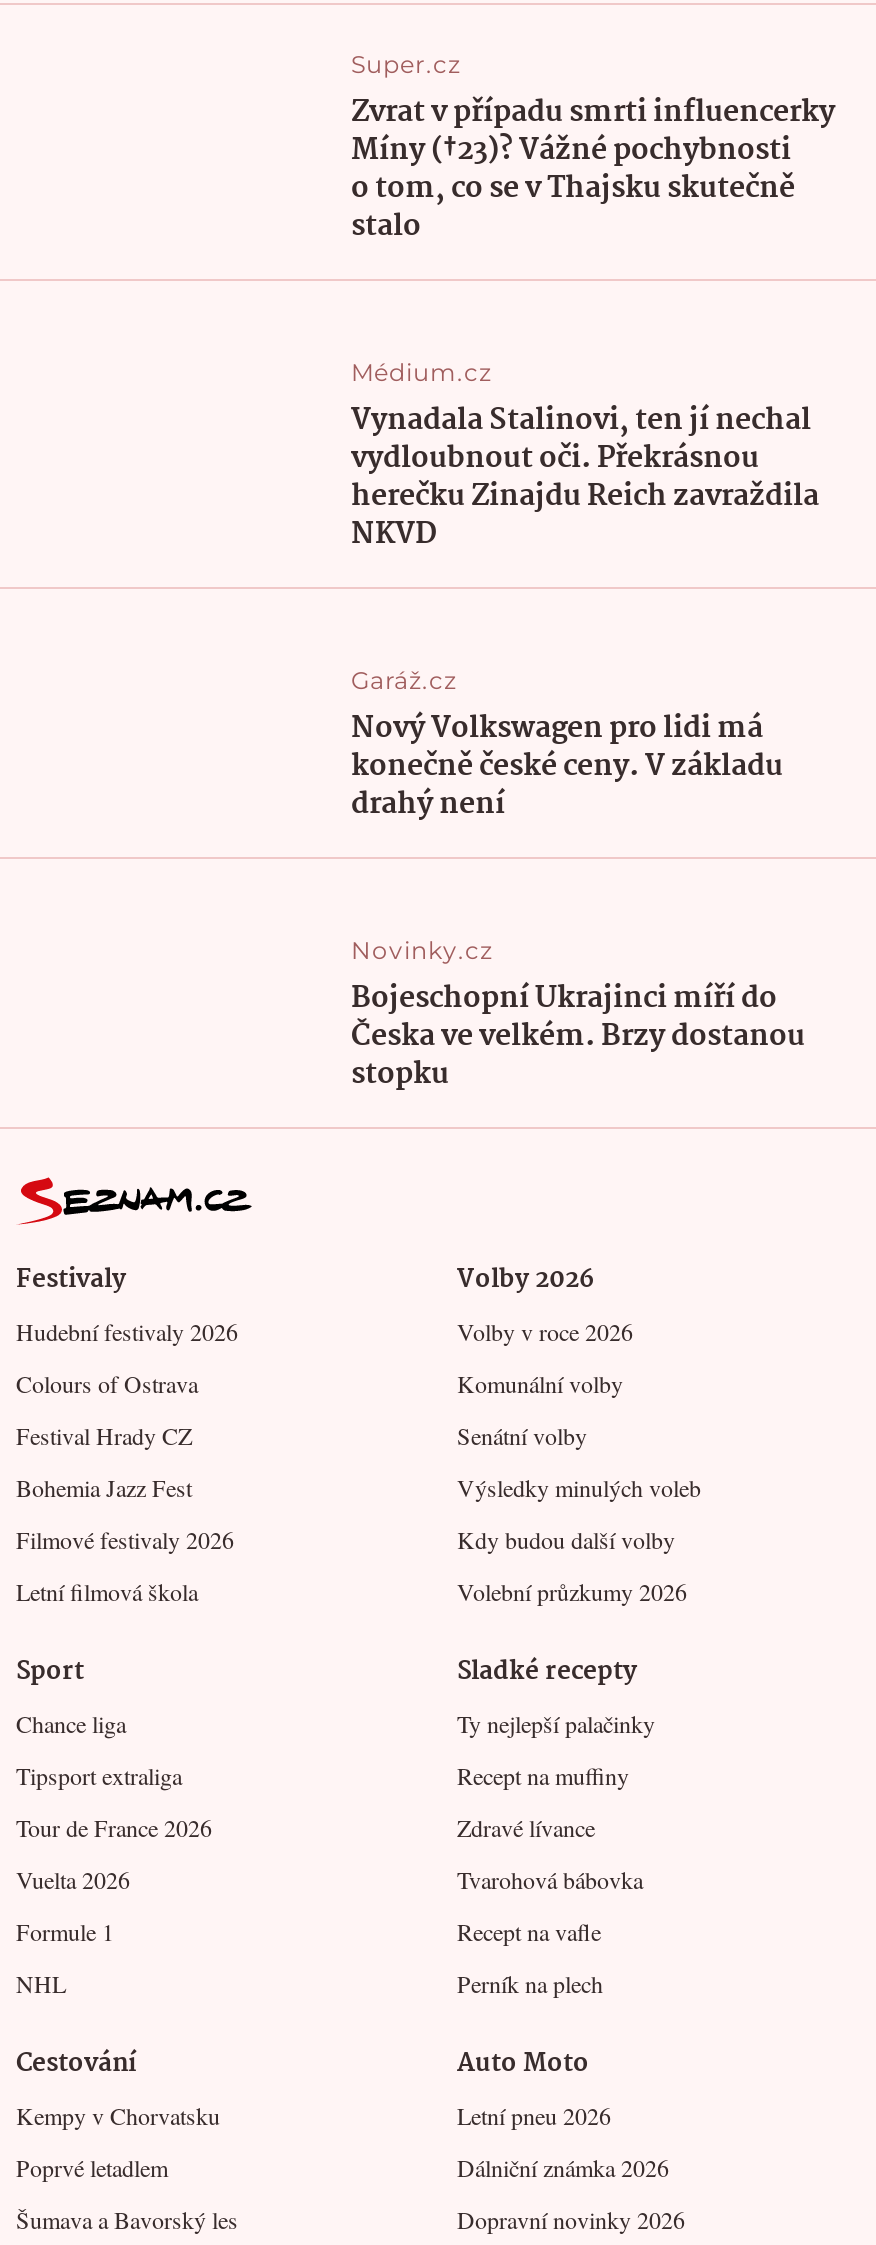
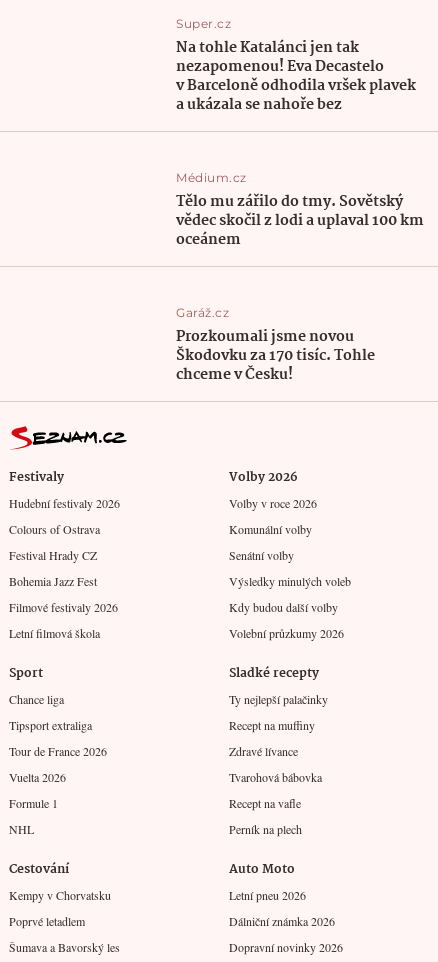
[351,89,835,251] Zvrat v případu smrti influencerky | Míny (†23)? Vážné pochybnosti | o tom, co se v Thajsku skutečně | stalo -> [176,36,416,117] Na tohle Katalánci jen tak | nezapomenou! Eva Decastelo | v Barceloně odhodila vršek plavek | a ukázala se nahoře bez
[351,397,819,559] Vynadala Stalinovi, ten jí nechal | vydloubnout oči. Překrásnou | herečku Zinajdu Reich zavraždila | NKVD -> [176,190,424,252] Tělo mu zářilo do tmy. Sovětský | vědec skočil z lodi a uplaval 100 km | oceánem
[351,705,805,1099] Nový Volkswagen pro lidi má | konečně české ceny. V základu | drahý není | Novinky.cz | Bojeschopní Ukrajinci míří do | Česka ve velkém. Brzy dostanou | stopku -> [176,325,375,387] Prozkoumali jsme novou | Škodovku za 170 tisíc. Tohle | chceme v Česku!

